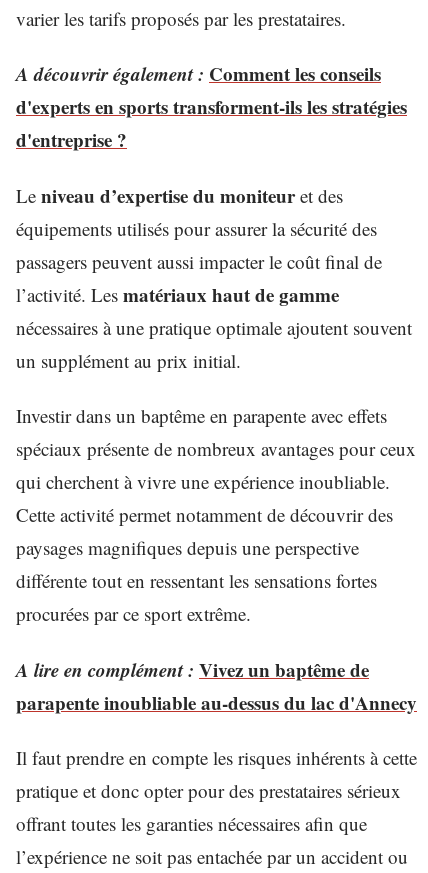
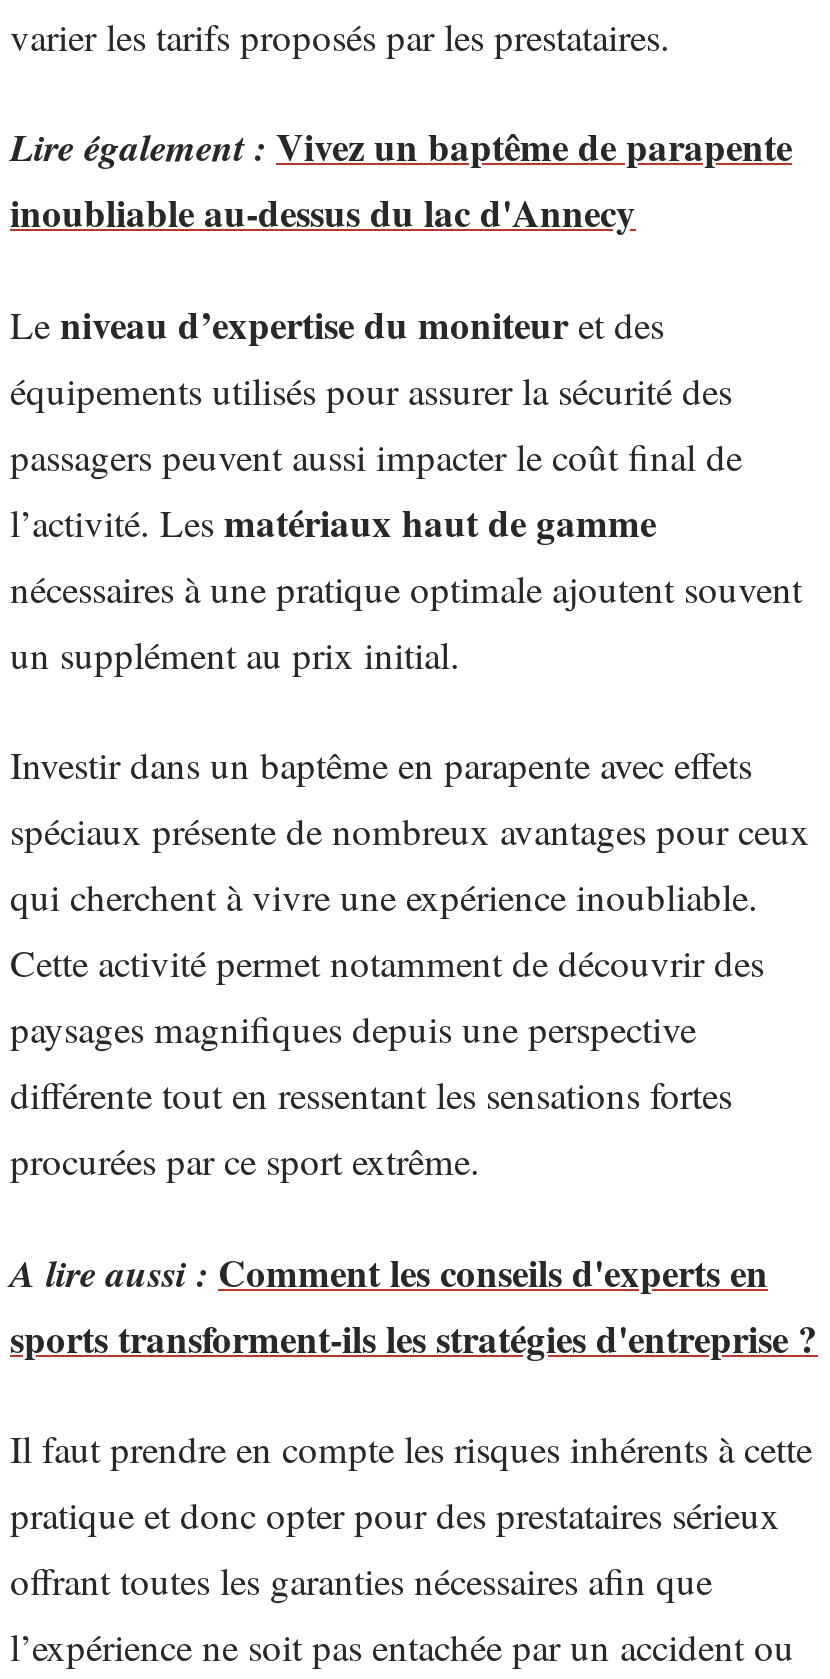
[16,60,407,153] A découvrir également : Comment les conseils | d'experts en sports transforment-ils les stratégies | d'entreprise ? -> [10,119,792,239] Lire également : Vivez un baptême de parapente | inoubliable au-dessus du lac d'Annecy
[16,655,417,715] A lire en complément : Vivez un baptême de | parapente inoubliable au-dessus du lac d'Annecy -> [10,1244,818,1364] A lire aussi : Comment les conseils d'experts en | sports transforment-ils les stratégies d'entreprise ?

